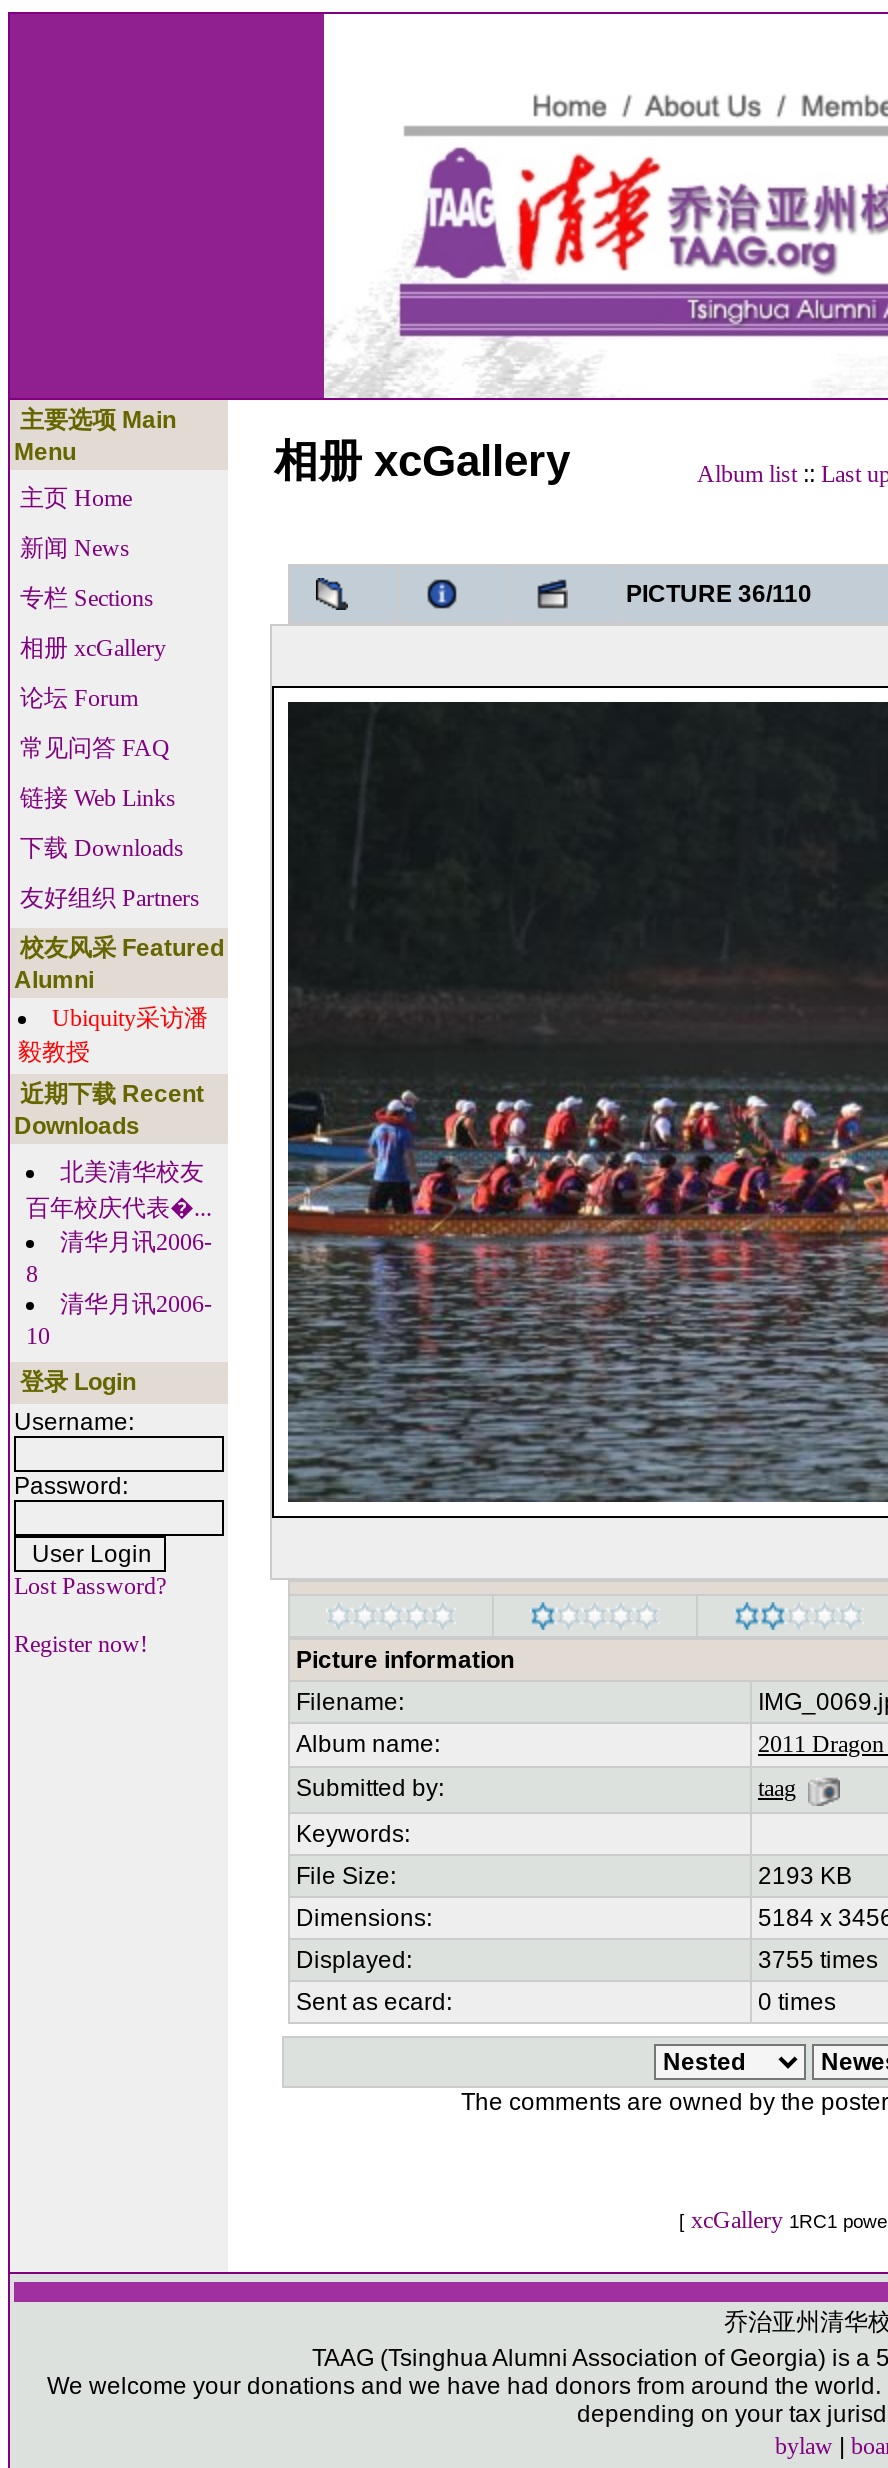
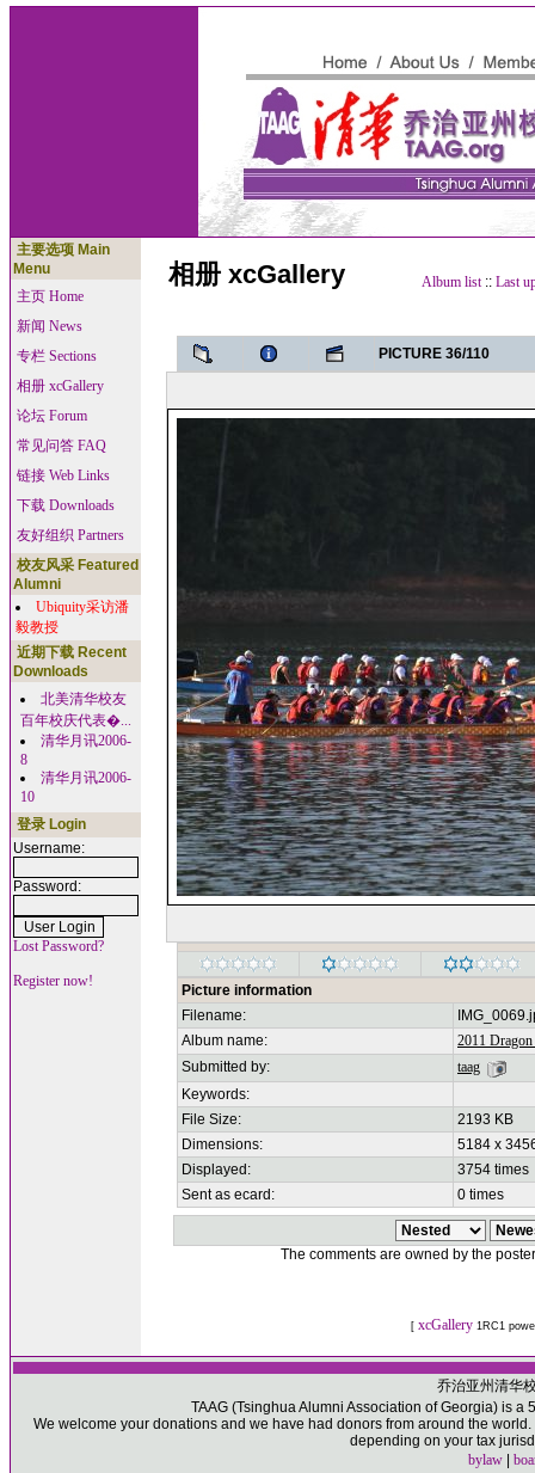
[758,1946,878,1974] 3755 times -> [457,1161,529,1178] 3754 times

